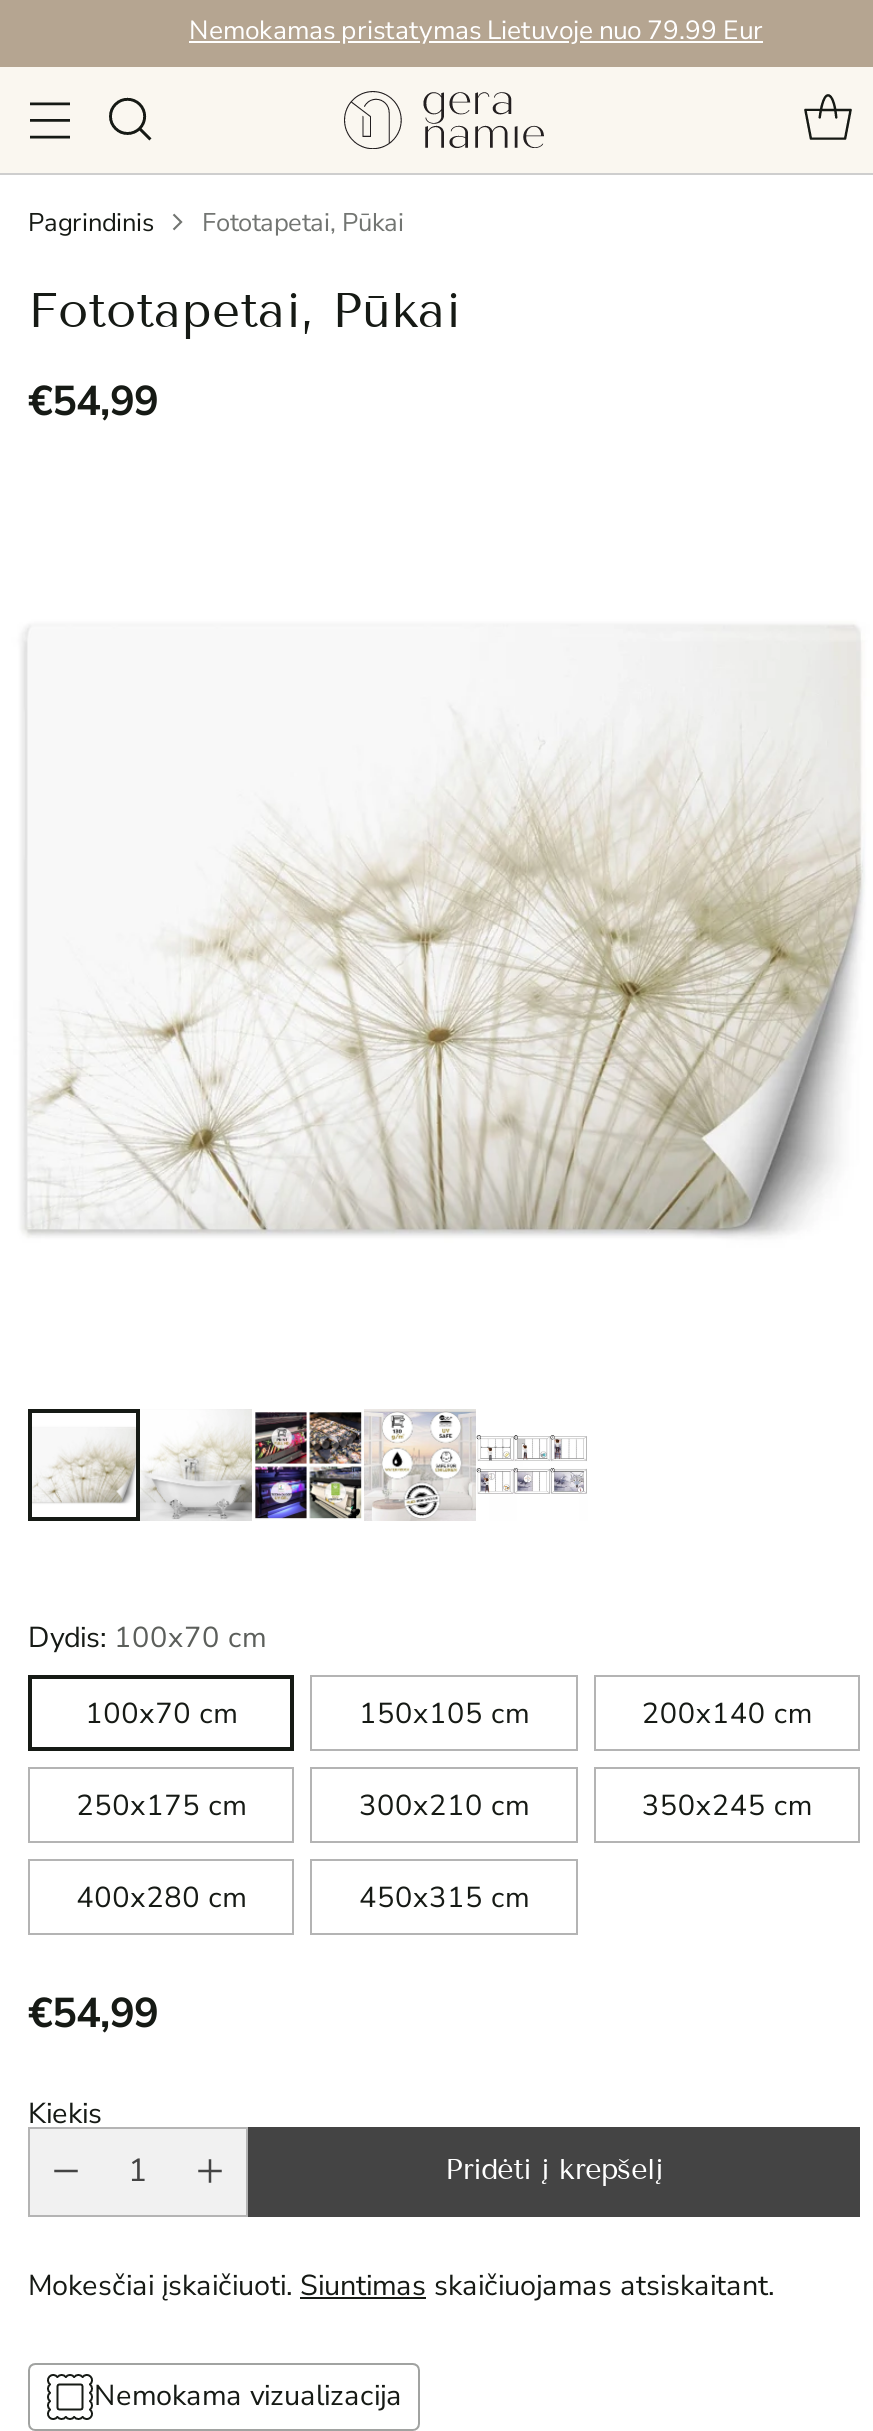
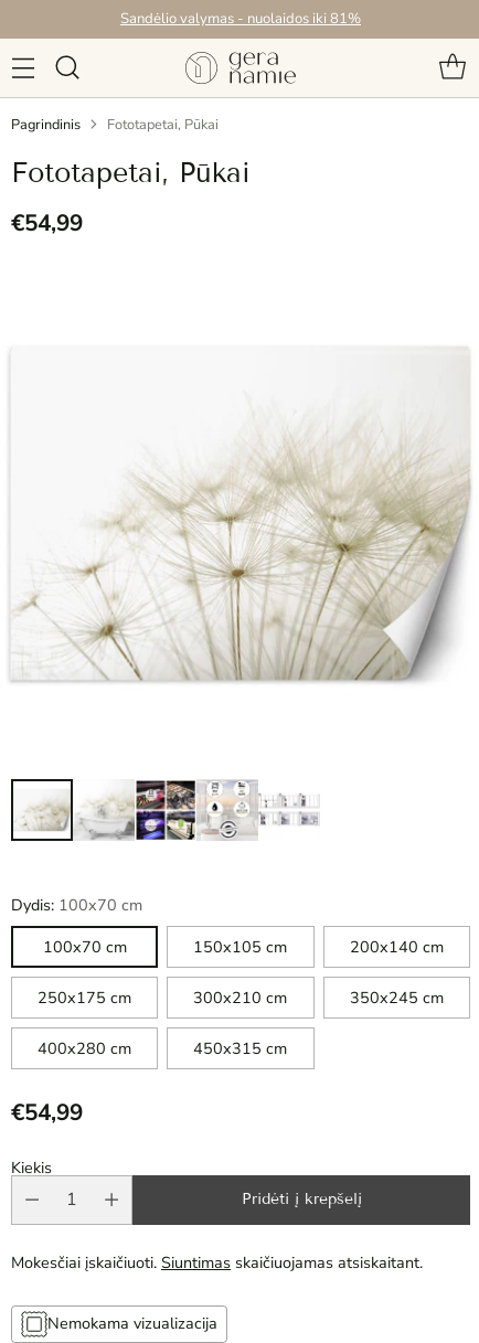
[189,13,763,49] Nemokamas pristatymas Lietuvoje nuo 79.99 Eur -> [120,9,361,29] Sandėlio valymas - nuolaidos iki 81%

